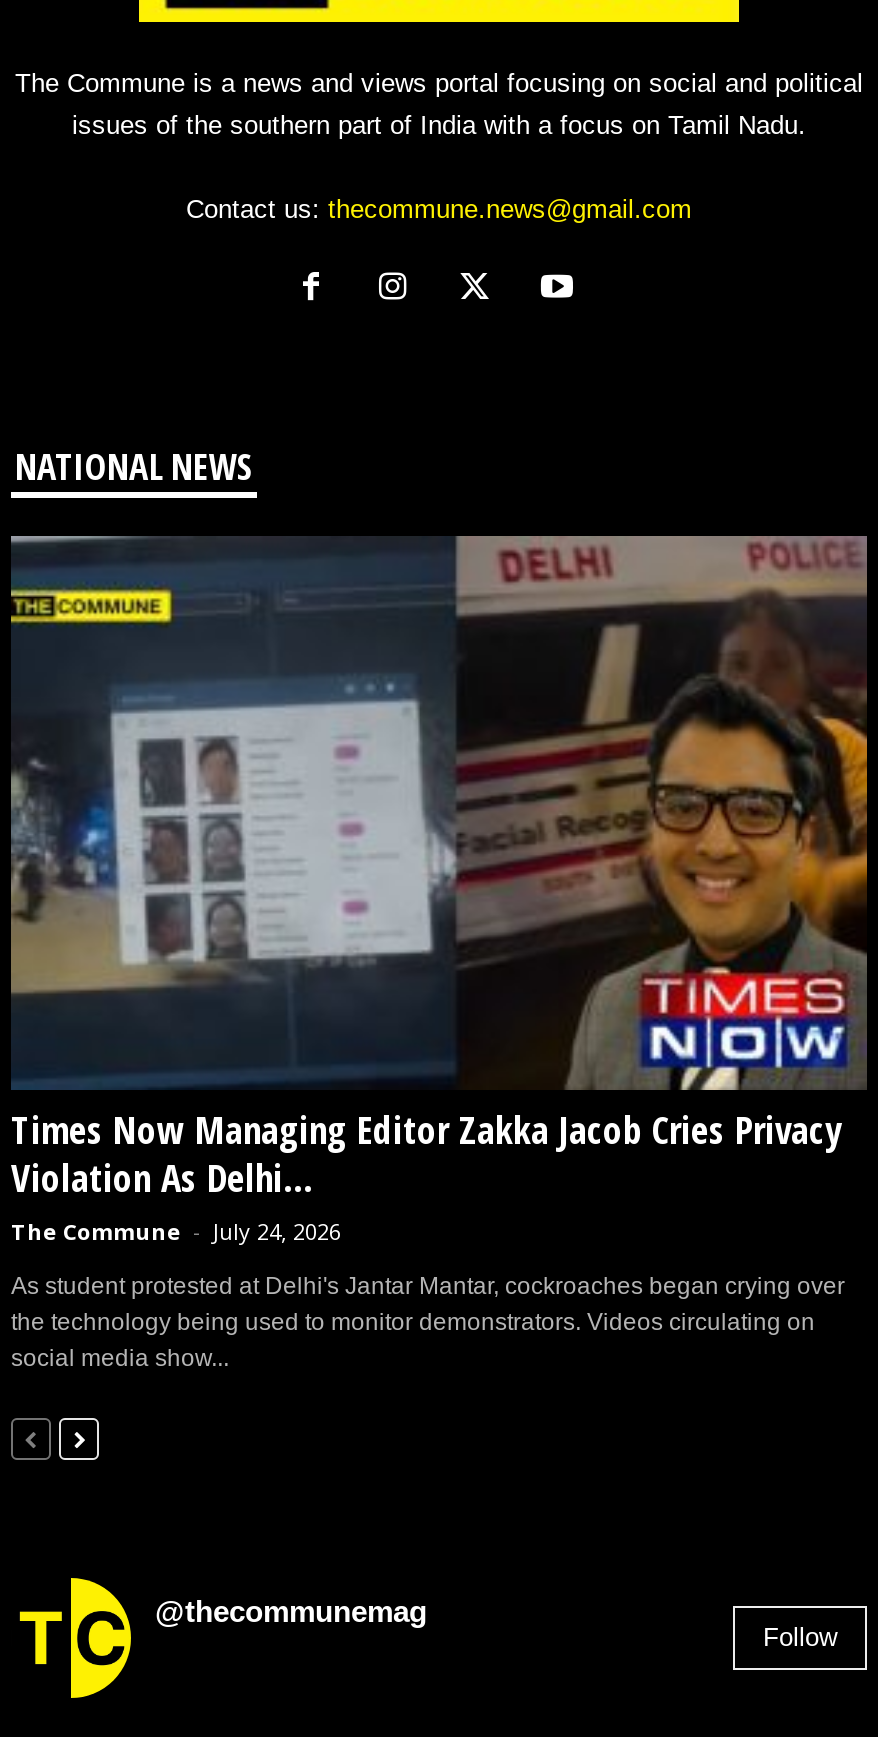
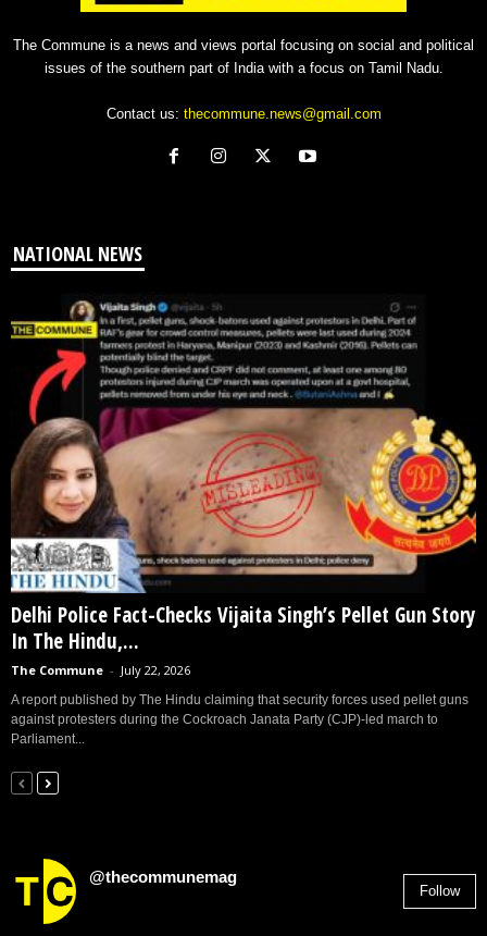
[9,534,869,1246] [image] | Times Now Managing Editor Zakka Jacob Cries Privacy | Violation As Delhi... | The Commune - July 24, 2026 -> [10,292,477,678] [image] | Delhi Police Fact-Checks Vijaita Singh’s Pellet Gun Story | In The Hindu,... | The Commune - July 22, 2026
[11,1272,845,1372] As student protested at Delhi's Jantar Mantar, cockroaches began crying over | the technology being used to monitor demonstrators. Videos circulating on | social media show... -> [11,692,469,747] A report published by The Hindu claiming that security forces used pellet guns | against protesters during the Cockroach Janata Party (CJP)-led march to | Parliament...

